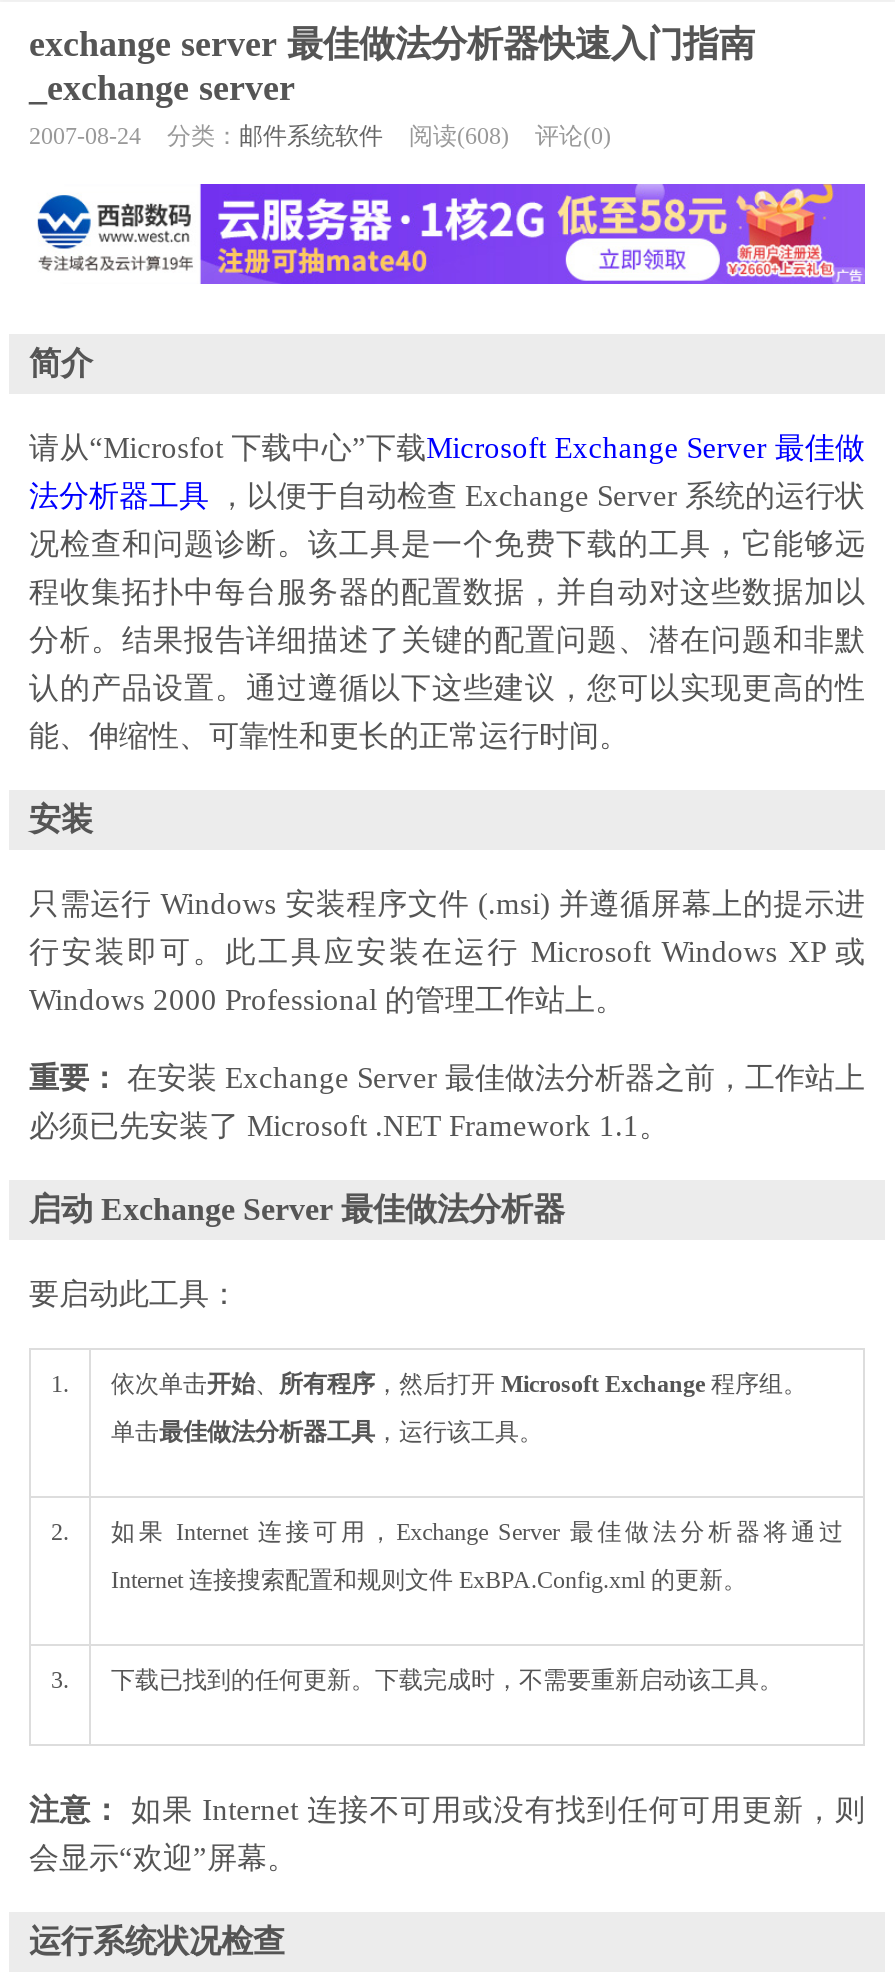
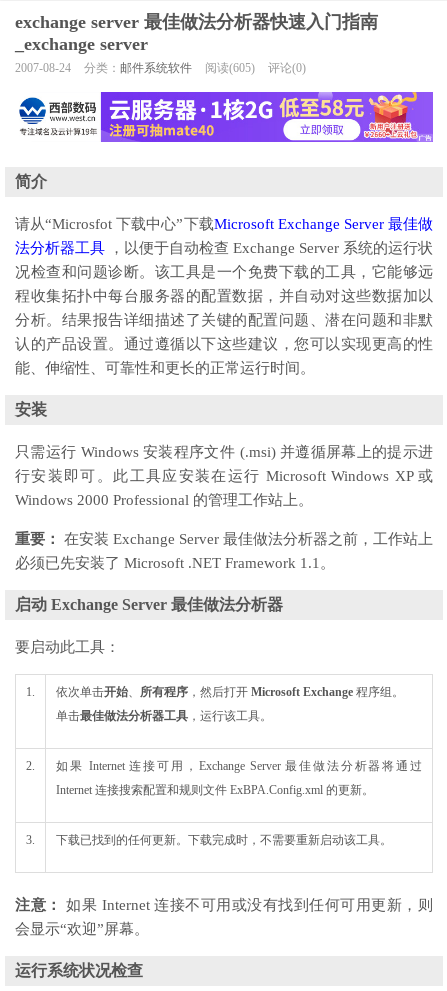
[29,122,611,150] 2007-08-24 分类：邮件系统软件 阅读(608) 评论(0) -> [15,61,306,75] 2007-08-24 分类：邮件系统软件 阅读(605) 评论(0)

